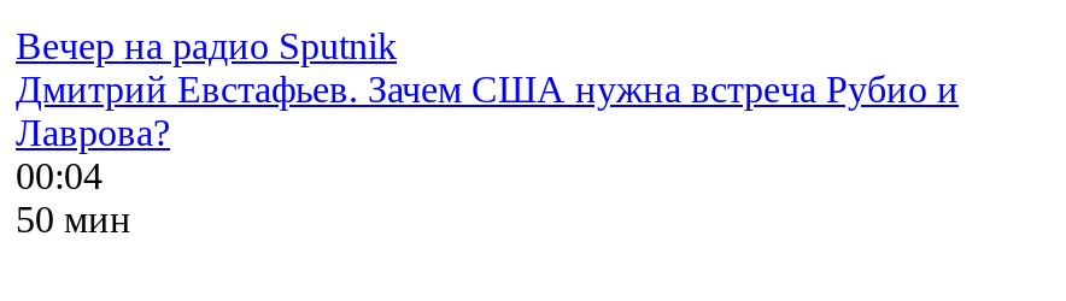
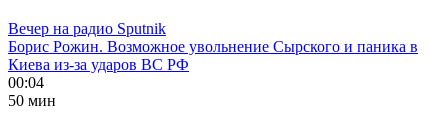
[16,69,959,153] Дмитрий Евстафьев. Зачем США нужна встреча Рубио и | Лаврова? -> [8,38,418,73] Борис Рожин. Возможное увольнение Сырского и паника в | Киева из-за ударов ВС РФ

